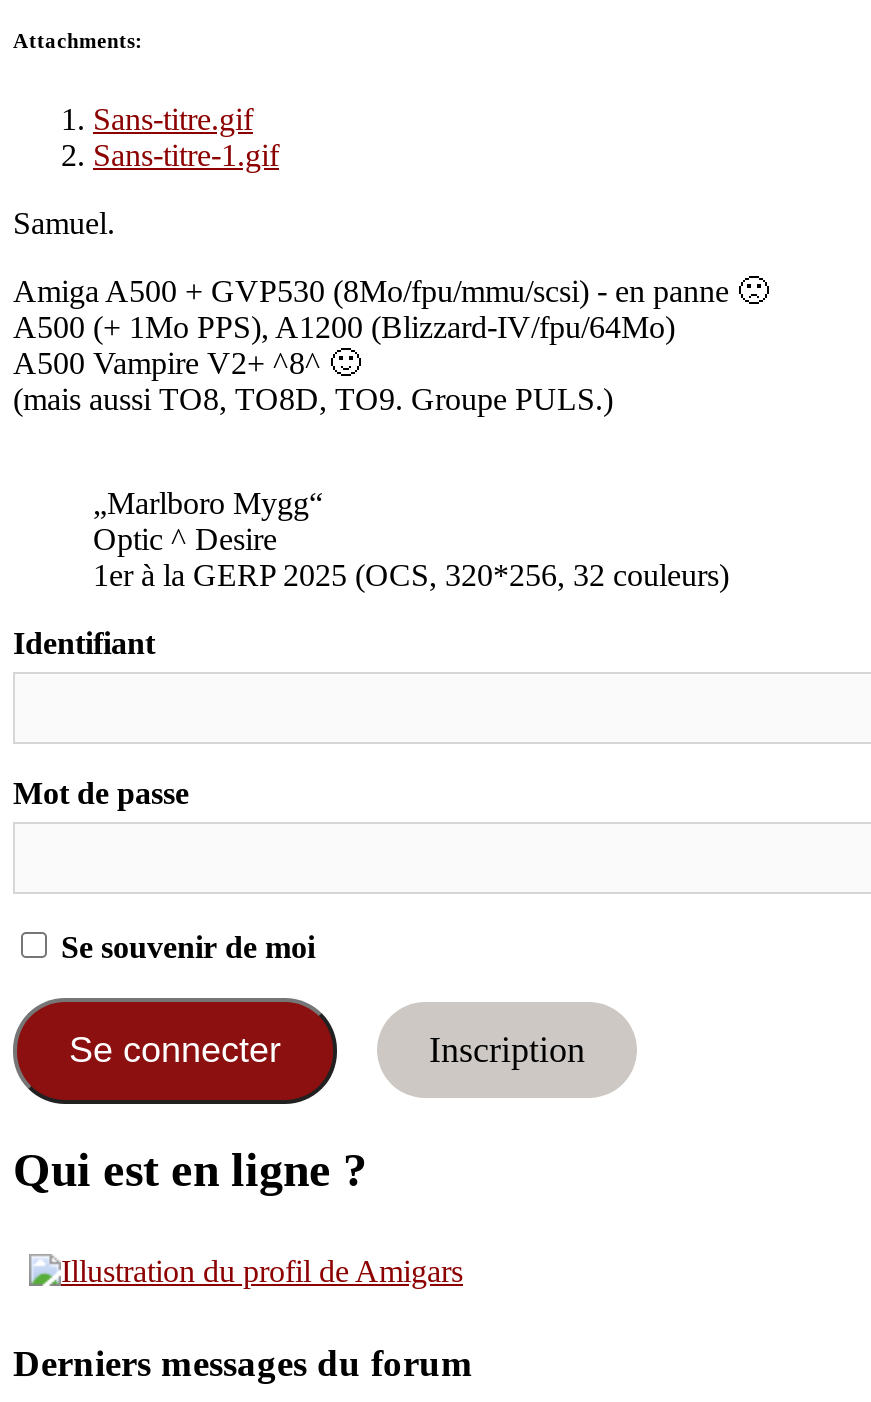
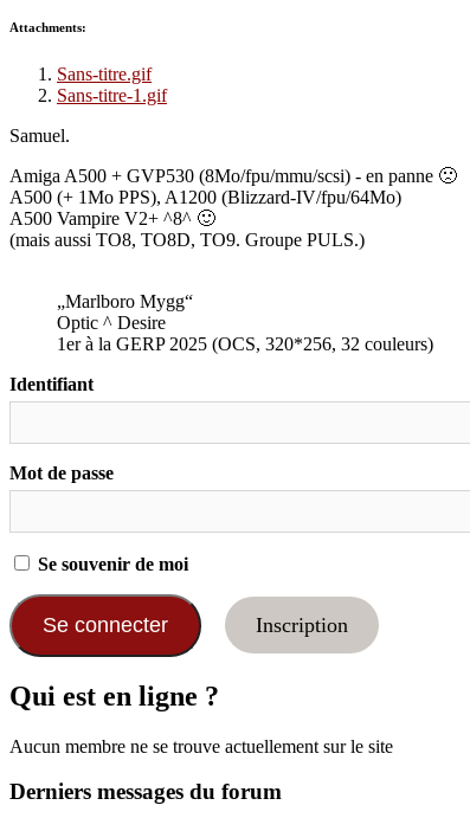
none -> [9,736,393,756] Aucun membre ne se trouve actuellement sur le site

